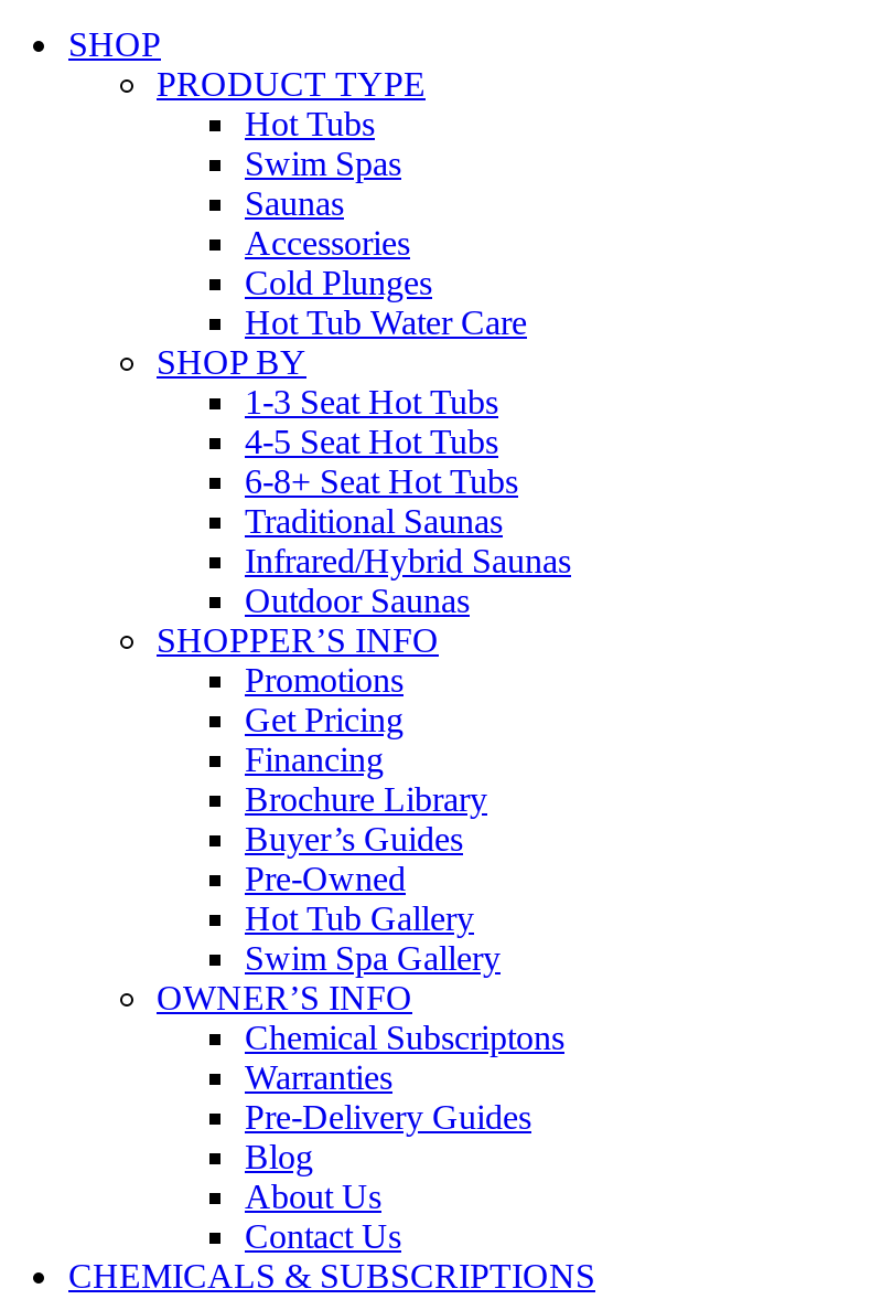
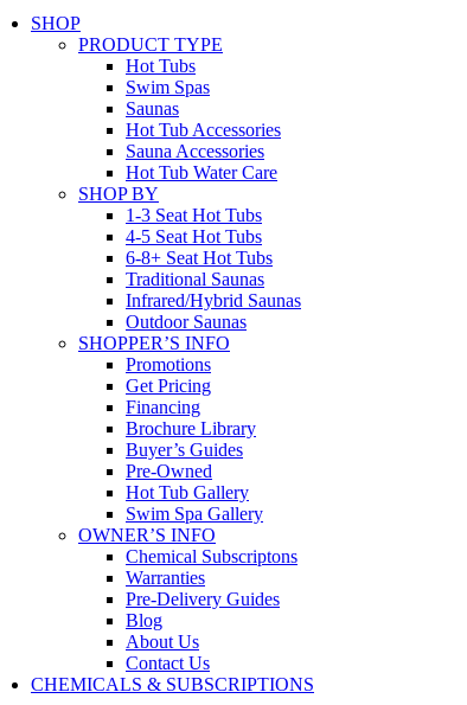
[245,224,432,301] Accessories | Cold Plunges -> [126,120,281,161] Hot Tub Accessories | Sauna Accessories

